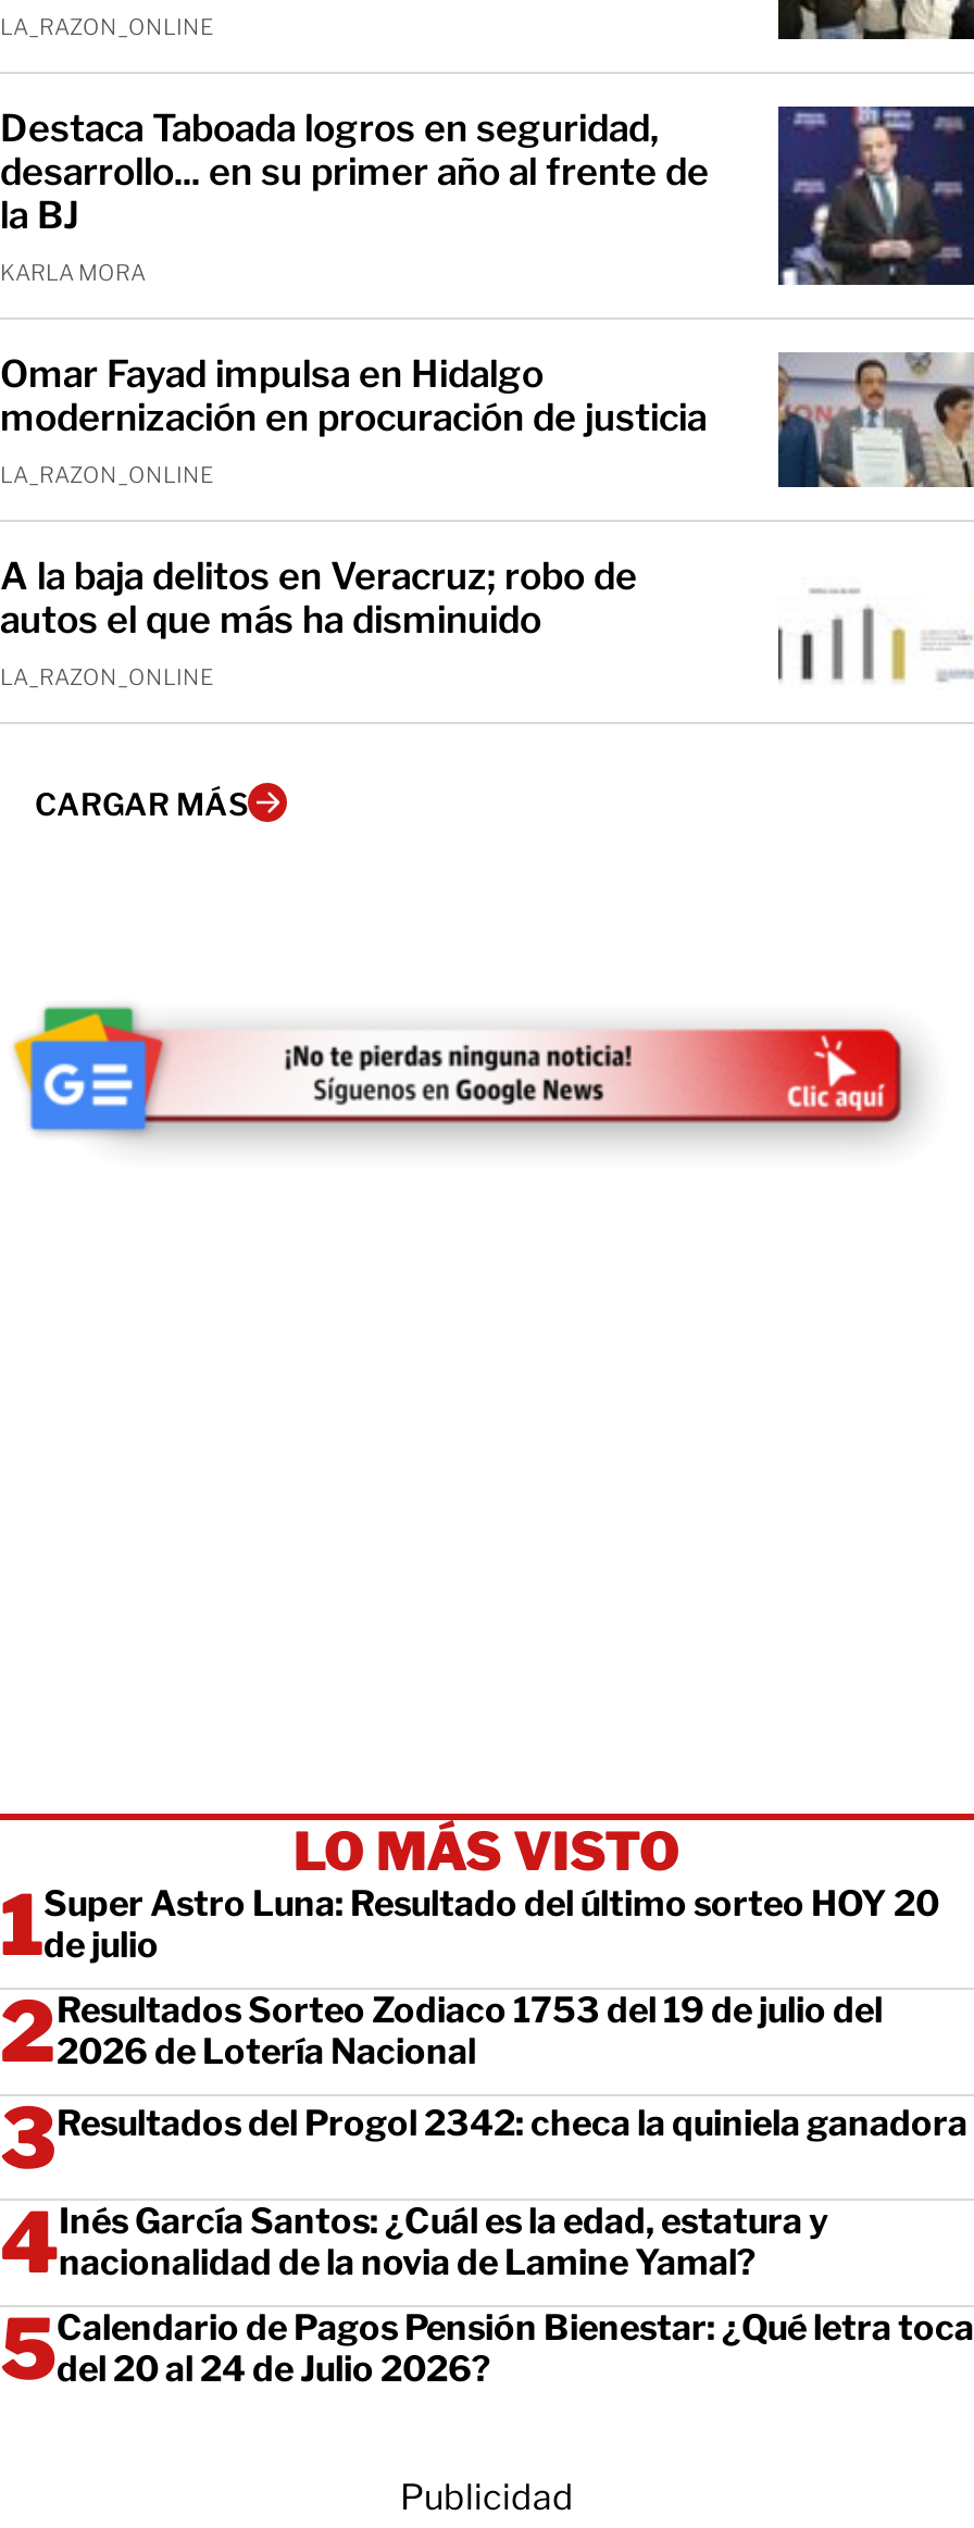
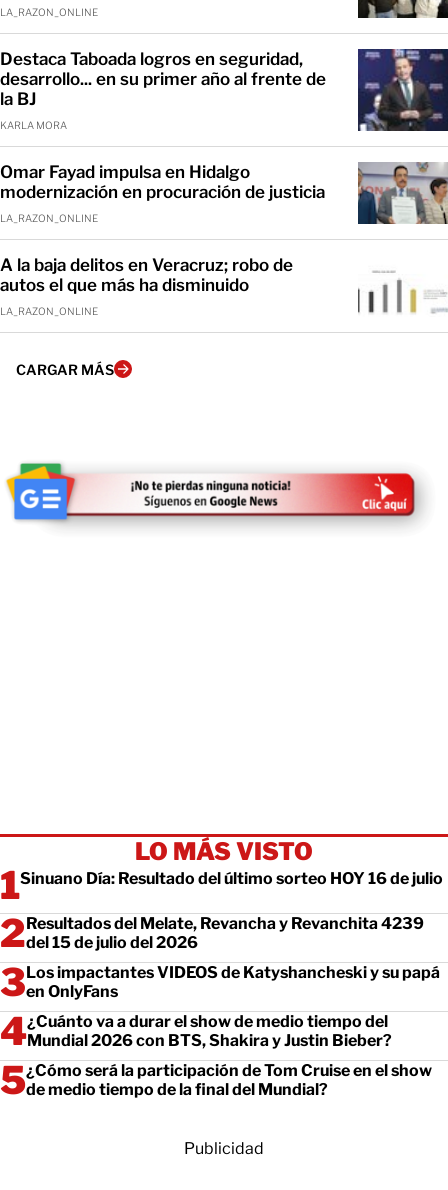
[43,1883,939,1965] Super Astro Luna: Resultado del último sorteo HOY 20 | de julio -> [20,869,443,888] Sinuano Día: Resultado del último sorteo HOY 16 de julio
[57,1989,883,2072] Resultados Sorteo Zodiaco 1753 del 19 de julio del | 2026 de Lotería Nacional -> [26,914,424,952] Resultados del Melate, Revancha y Revanchita 4239 | del 15 de julio del 2026
[57,2102,967,2144] Resultados del Progol 2342: checa la quiniela ganadora -> [26,963,440,1001] Los impactantes VIDEOS de Katyshancheski y su papá | en OnlyFans
[59,2200,828,2283] Inés García Santos: ¿Cuál es la edad, estatura y | nacionalidad de la novia de Lamine Yamal? -> [27,1012,392,1050] ¿Cuánto va a durar el show de medio tiempo del | Mundial 2026 con BTS, Shakira y Justin Bieber?
[57,2307,974,2389] Calendario de Pagos Pensión Bienestar: ¿Qué letra toca | del 20 al 24 de Julio 2026? -> [26,1061,432,1099] ¿Cómo será la participación de Tom Cruise en el show | de medio tiempo de la final del Mundial?

